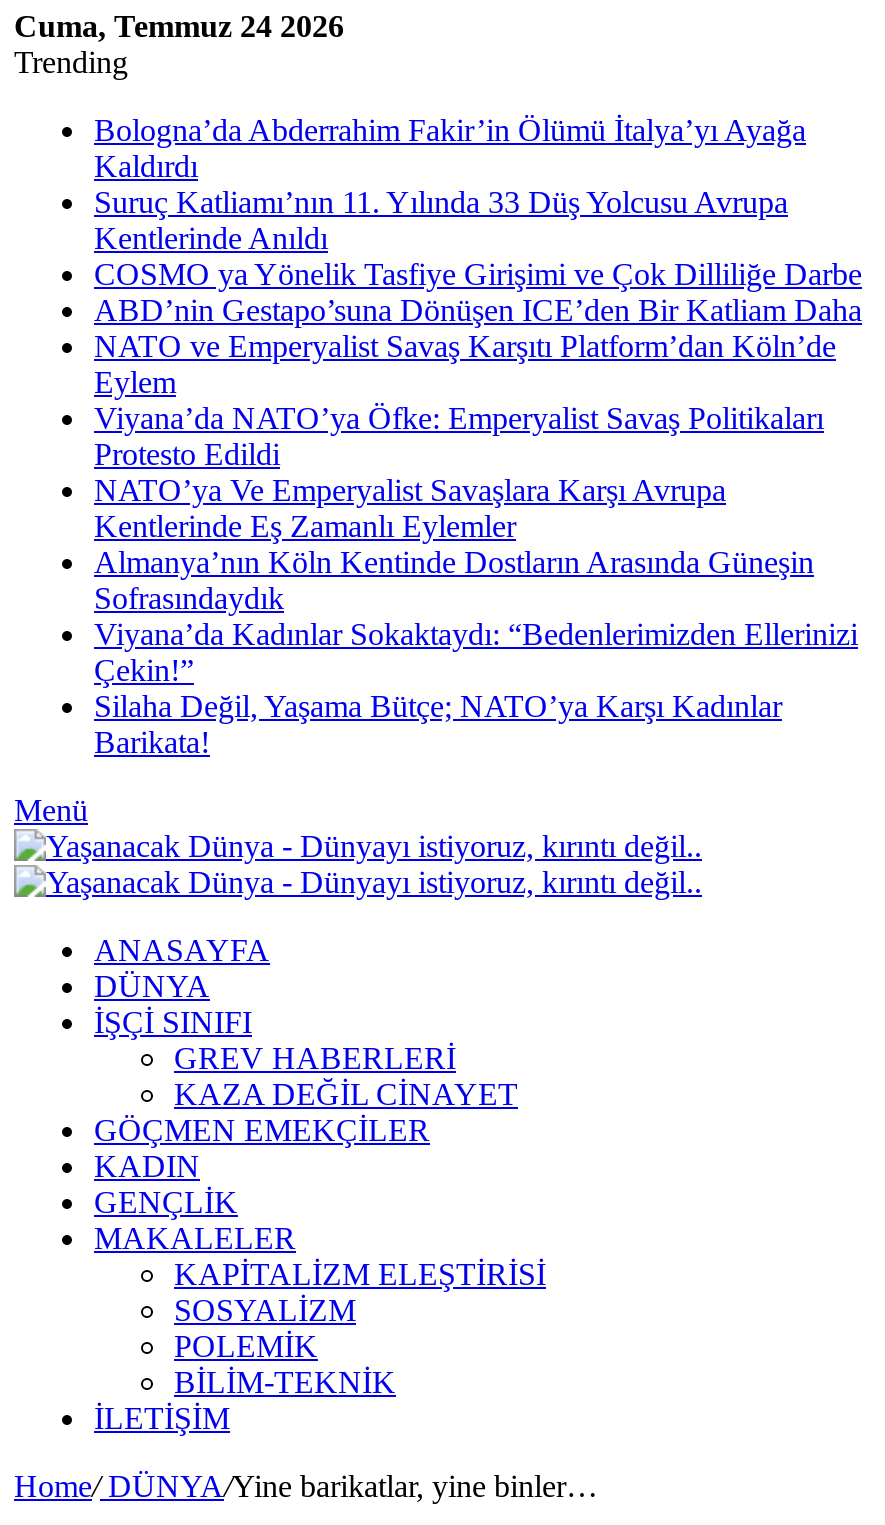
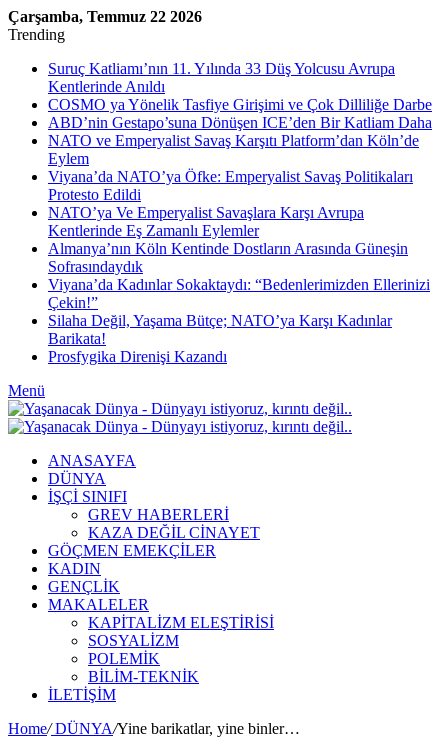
[14,9,344,43] Cuma, Temmuz 24 2026 -> [8,8,202,25] Çarşamba, Temmuz 22 2026
[94,113,806,183] Bologna’da Abderrahim Fakir’in Ölümü İtalya’yı Ayağa | Kaldırdı -> none
moved [94,185,862,759] -> [48,60,432,347]: Suruç Katliamı’nın 11. Yılında 33 Düş Yolcusu Avrupa | Kentlerinde Anıldı | COSMO ya Yönelik Tasfiye Girişimi ve Çok Dilliliğe Darbe | ... | Silaha Değil, Yaşama Bütçe; NATO’ya Karşı Kadınlar | Barikata!
none -> [48,348,227,365] Prosfygika Direnişi Kazandı

